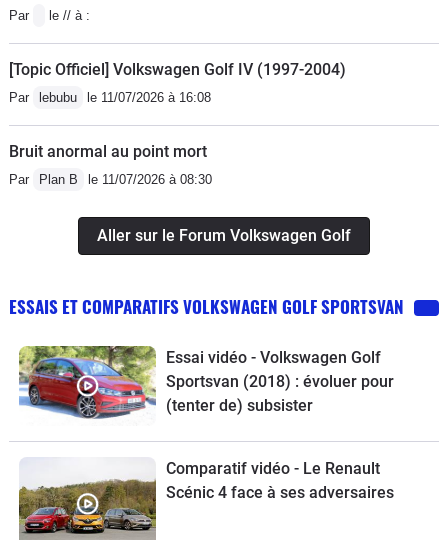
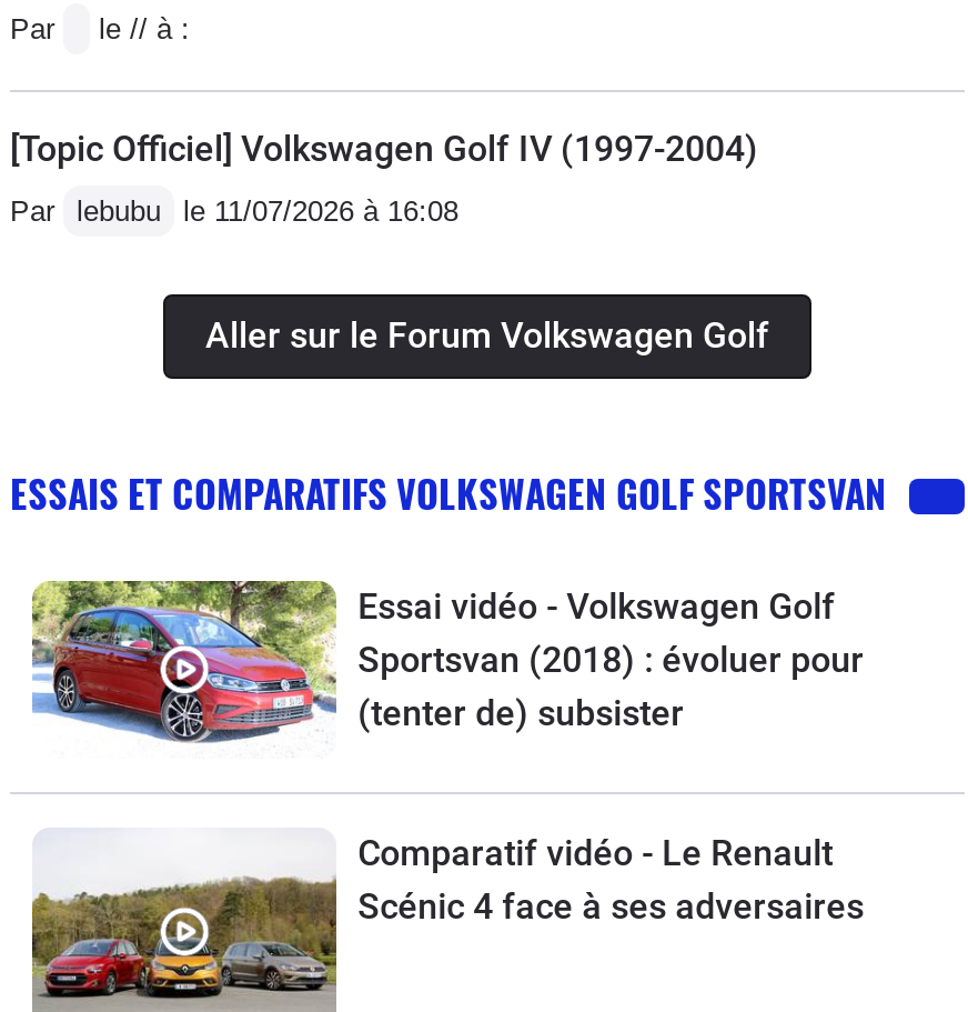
[9,142,212,187] Bruit anormal au point mort | Par Plan B le 11/07/2026 à 08:30 -> none

